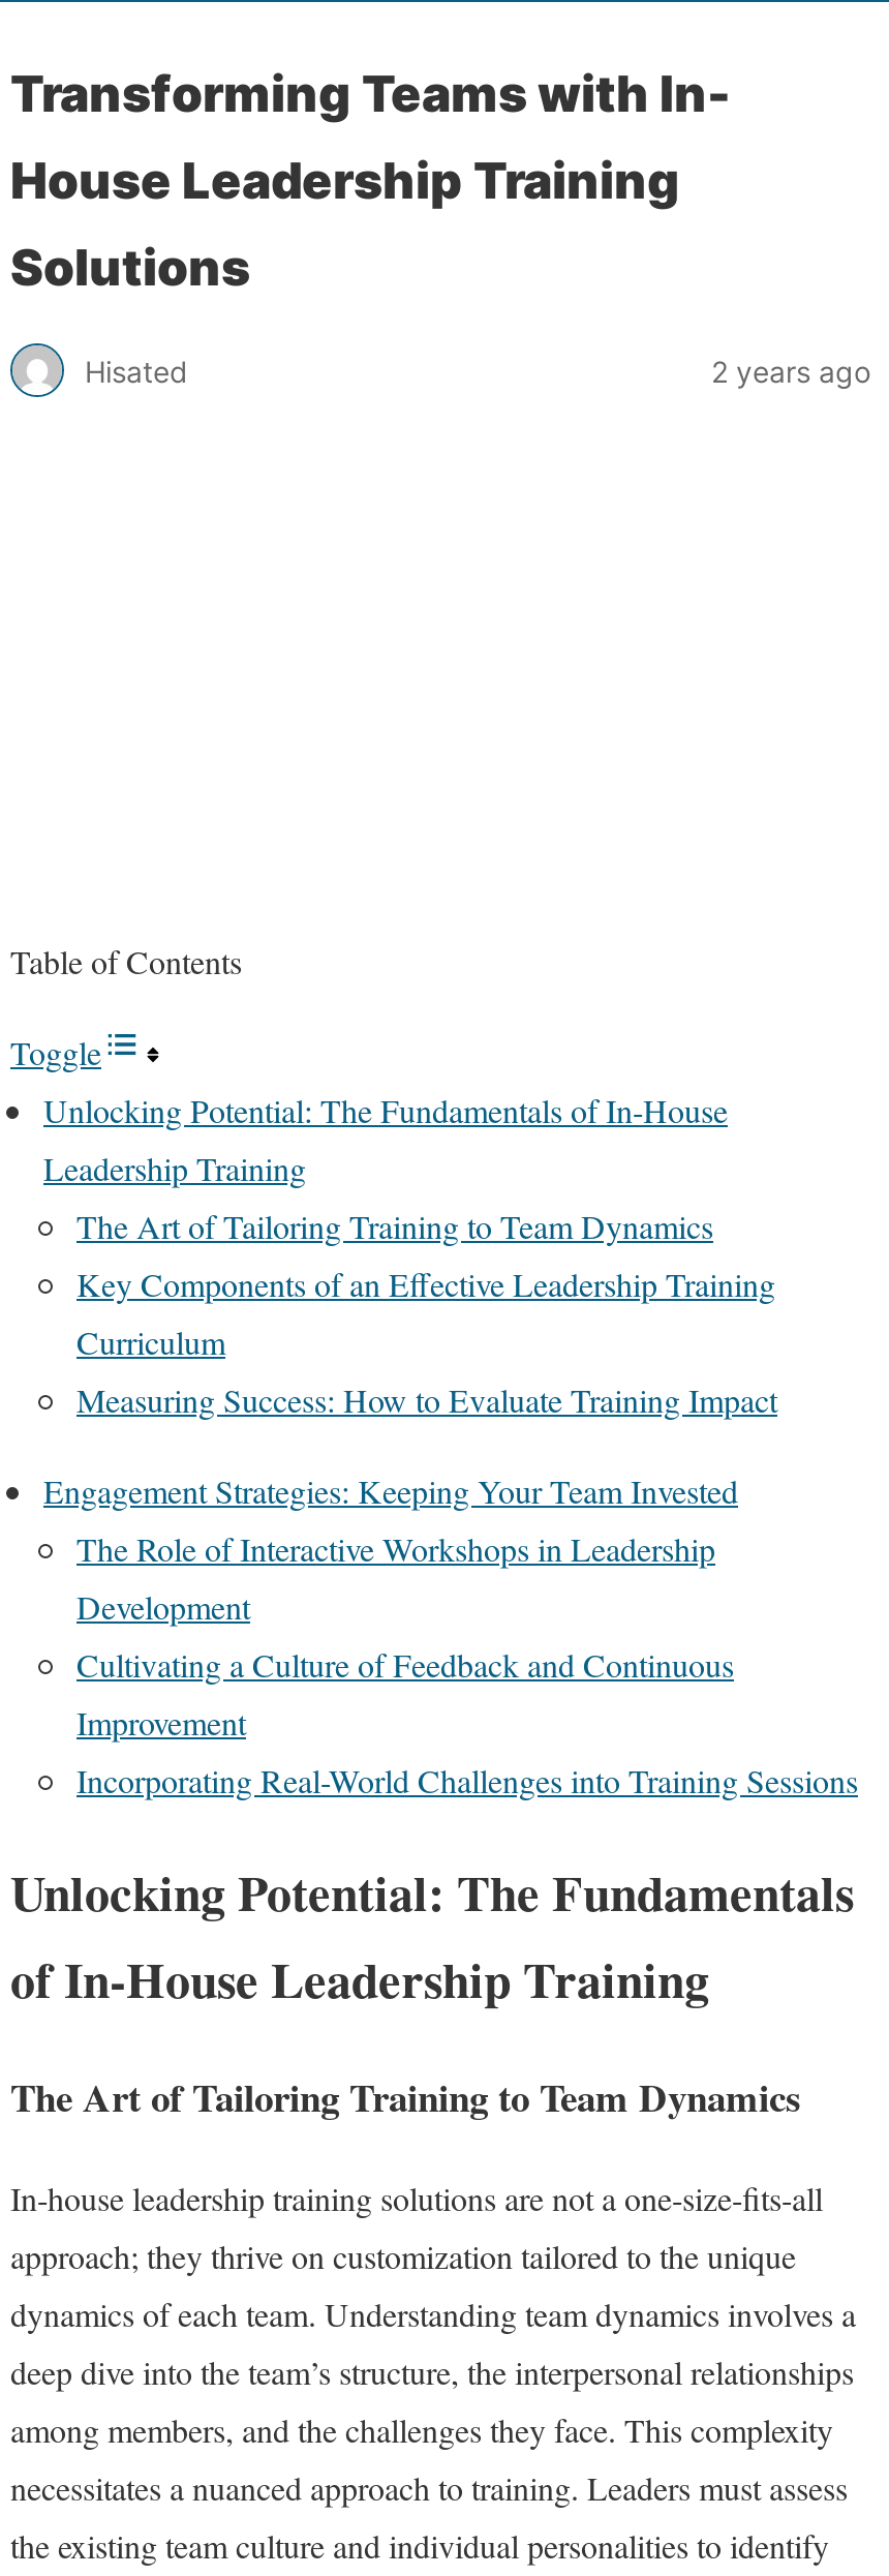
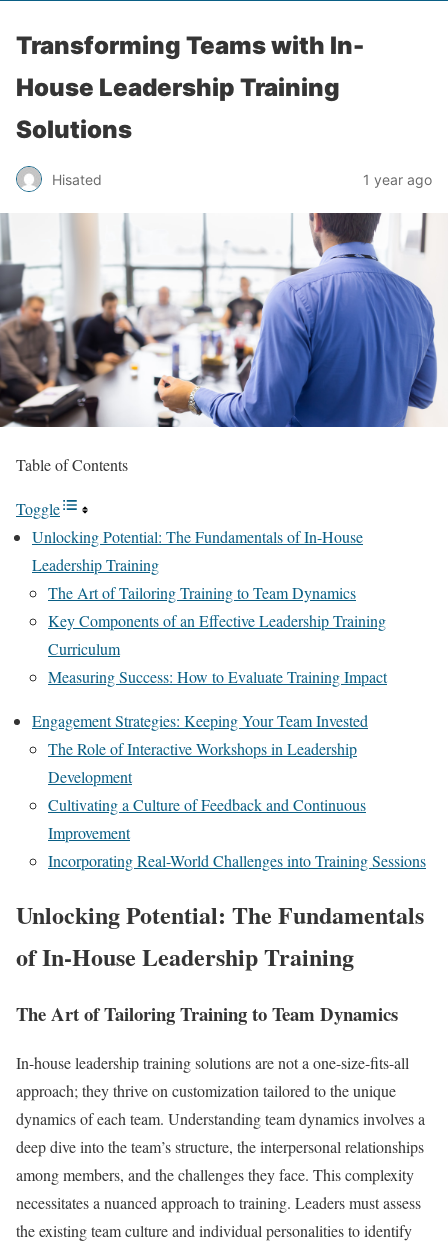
[711,353,870,388] 2 years ago -> [363,170,432,187] 1 year ago
none -> [3,212,438,428] [image]

